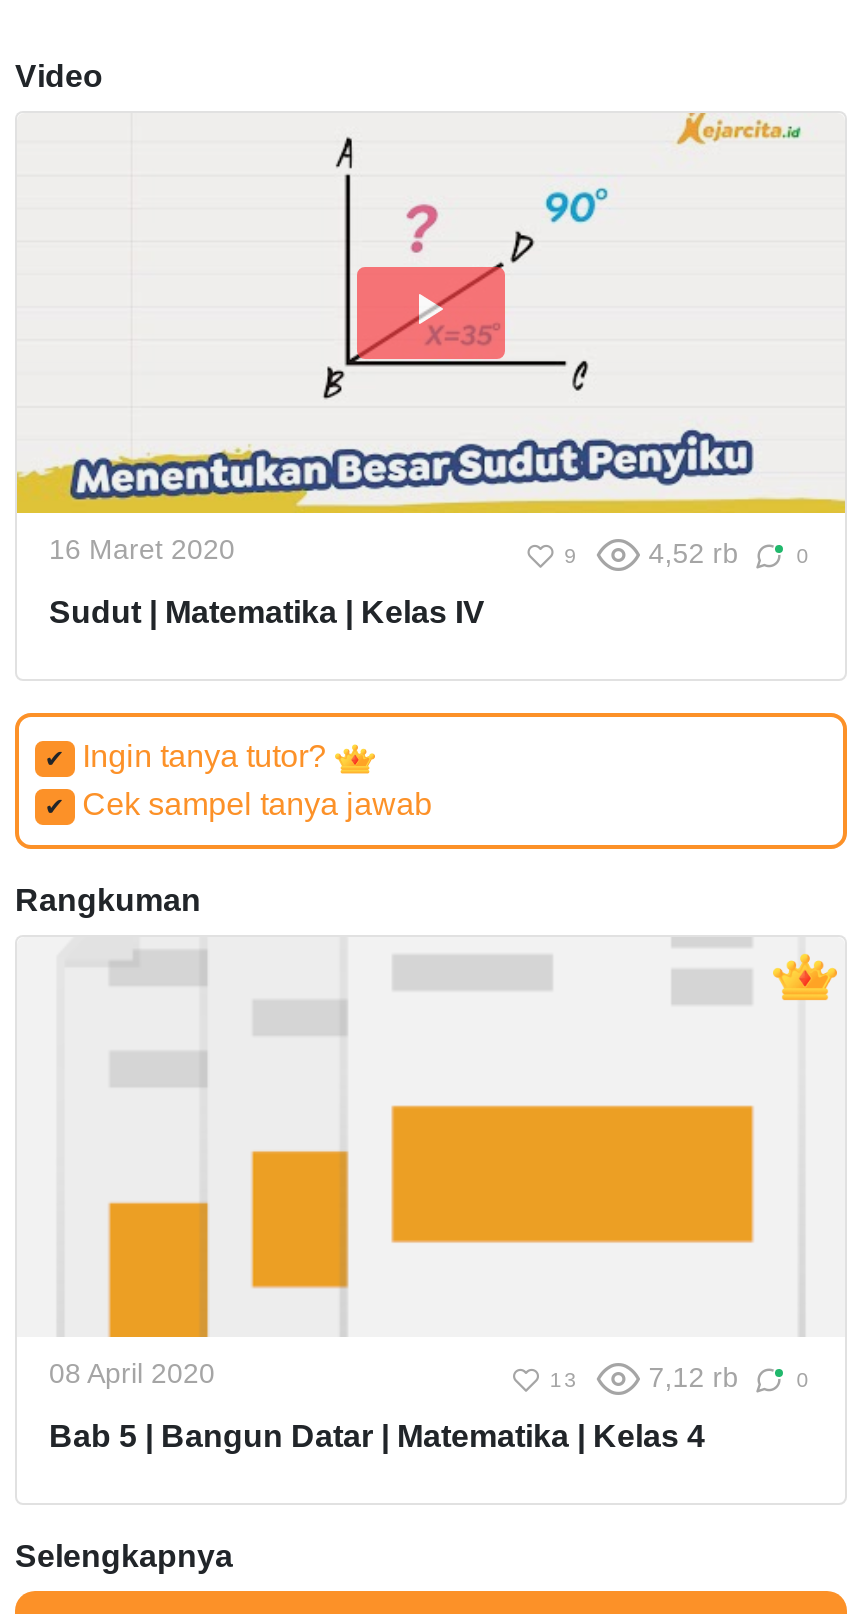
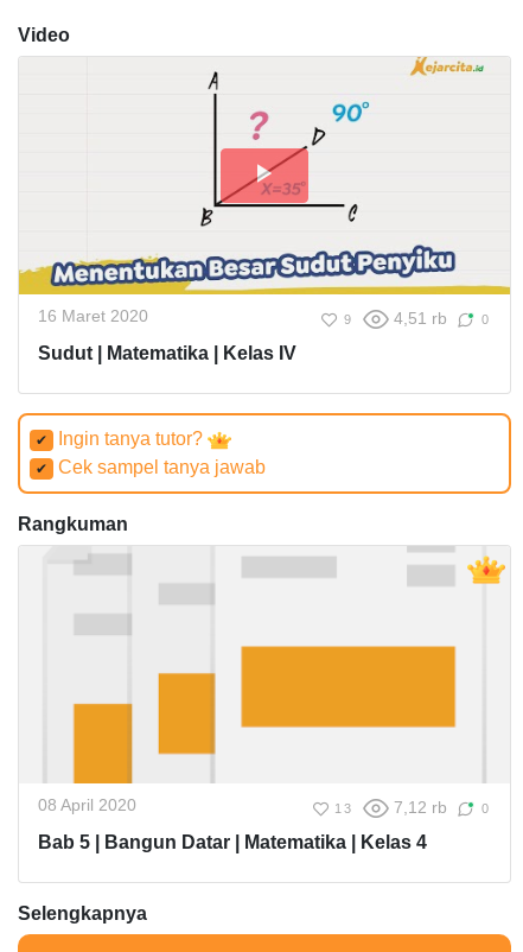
[649,538,739,570] 4,52 rb -> [393,309,447,328] 4,51 rb

